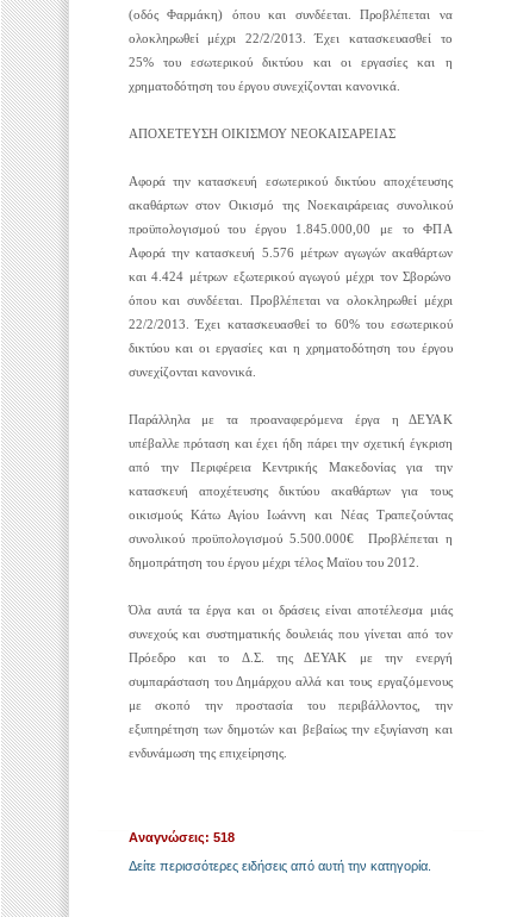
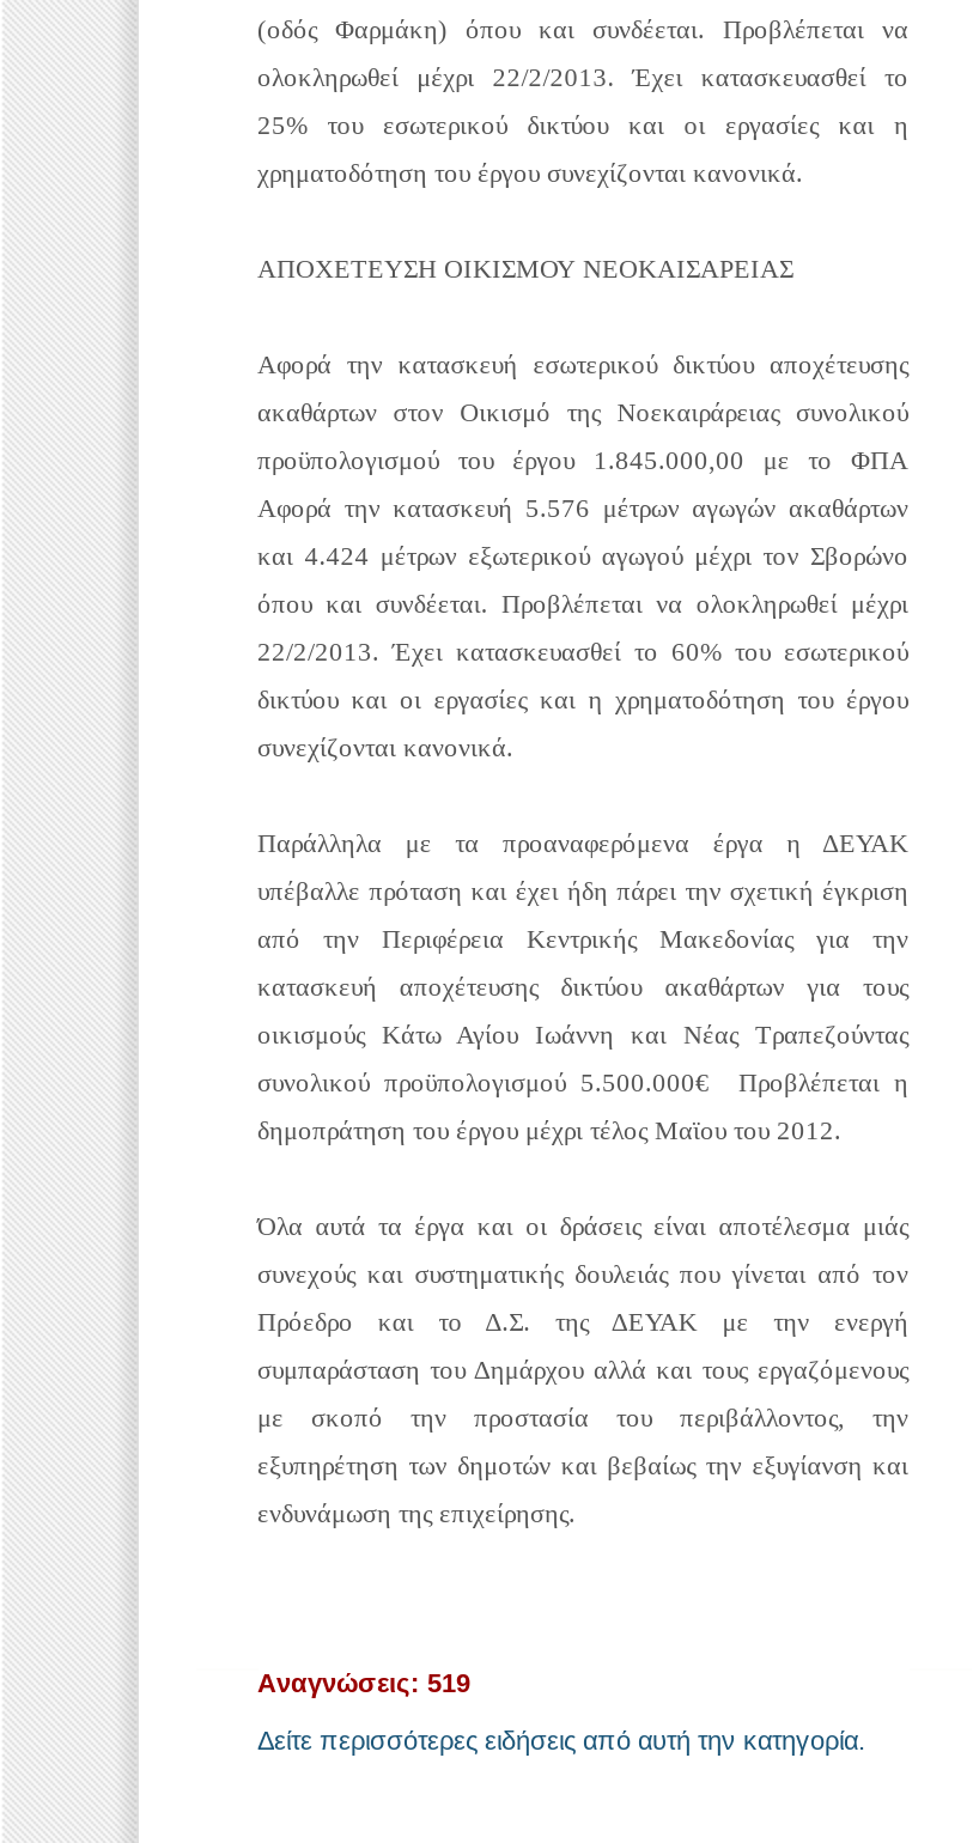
[128,830,234,844] Αναγνώσεις: 518 -> [257,1668,470,1697] Αναγνώσεις: 519

